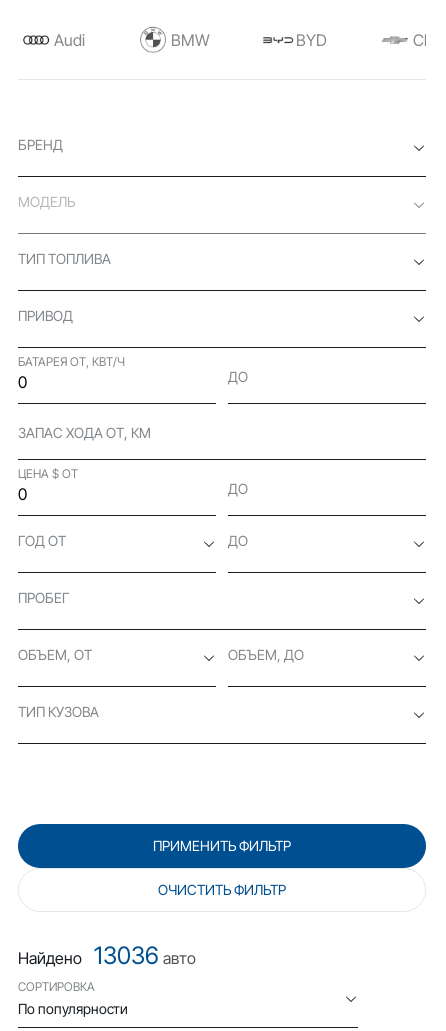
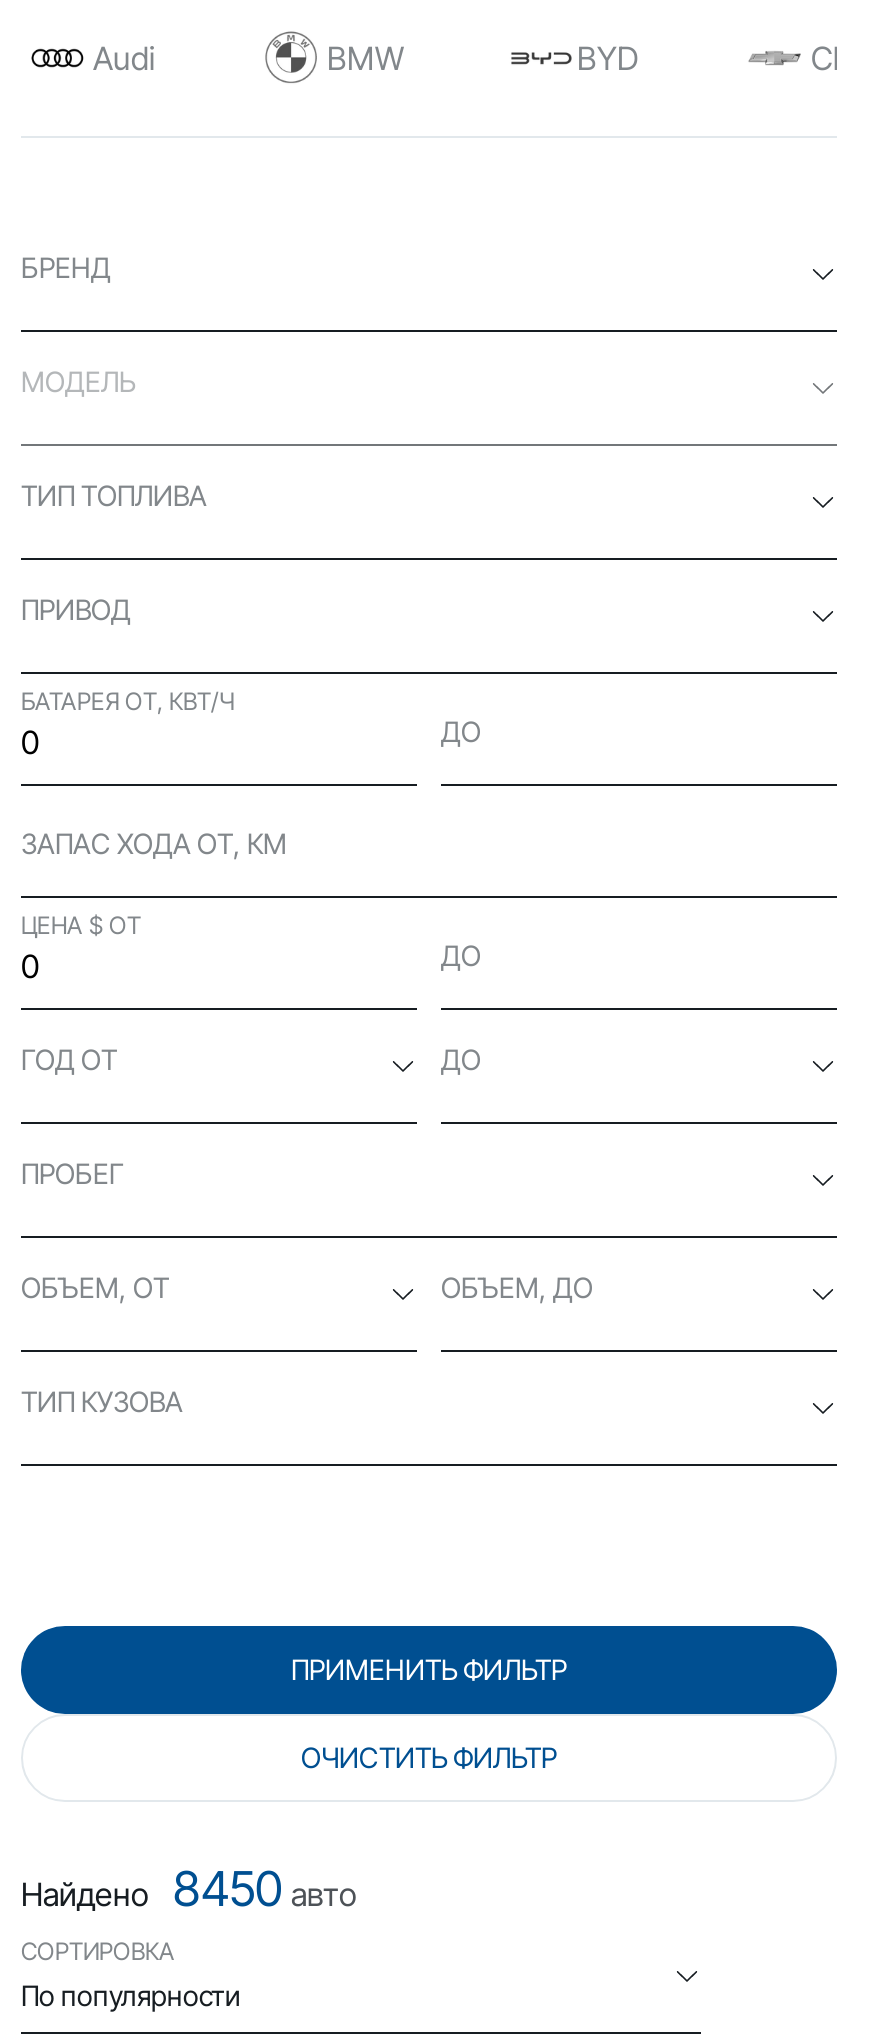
[18,941,196,970] Найдено 13036 авто -> [21,1860,357,1918] Найдено 8450 авто

